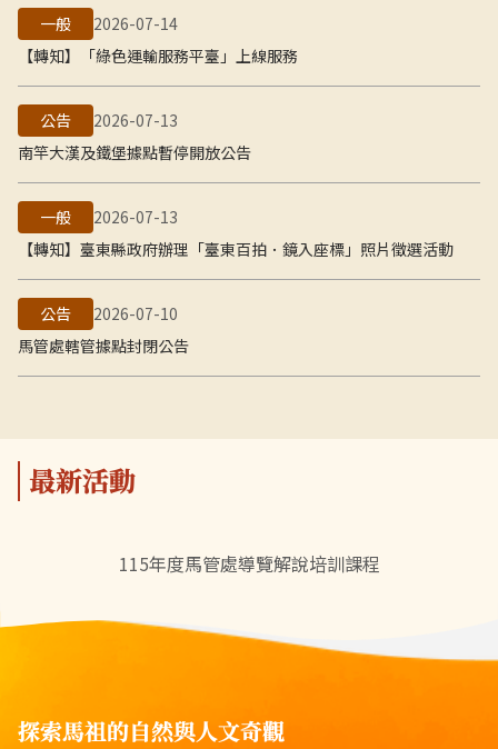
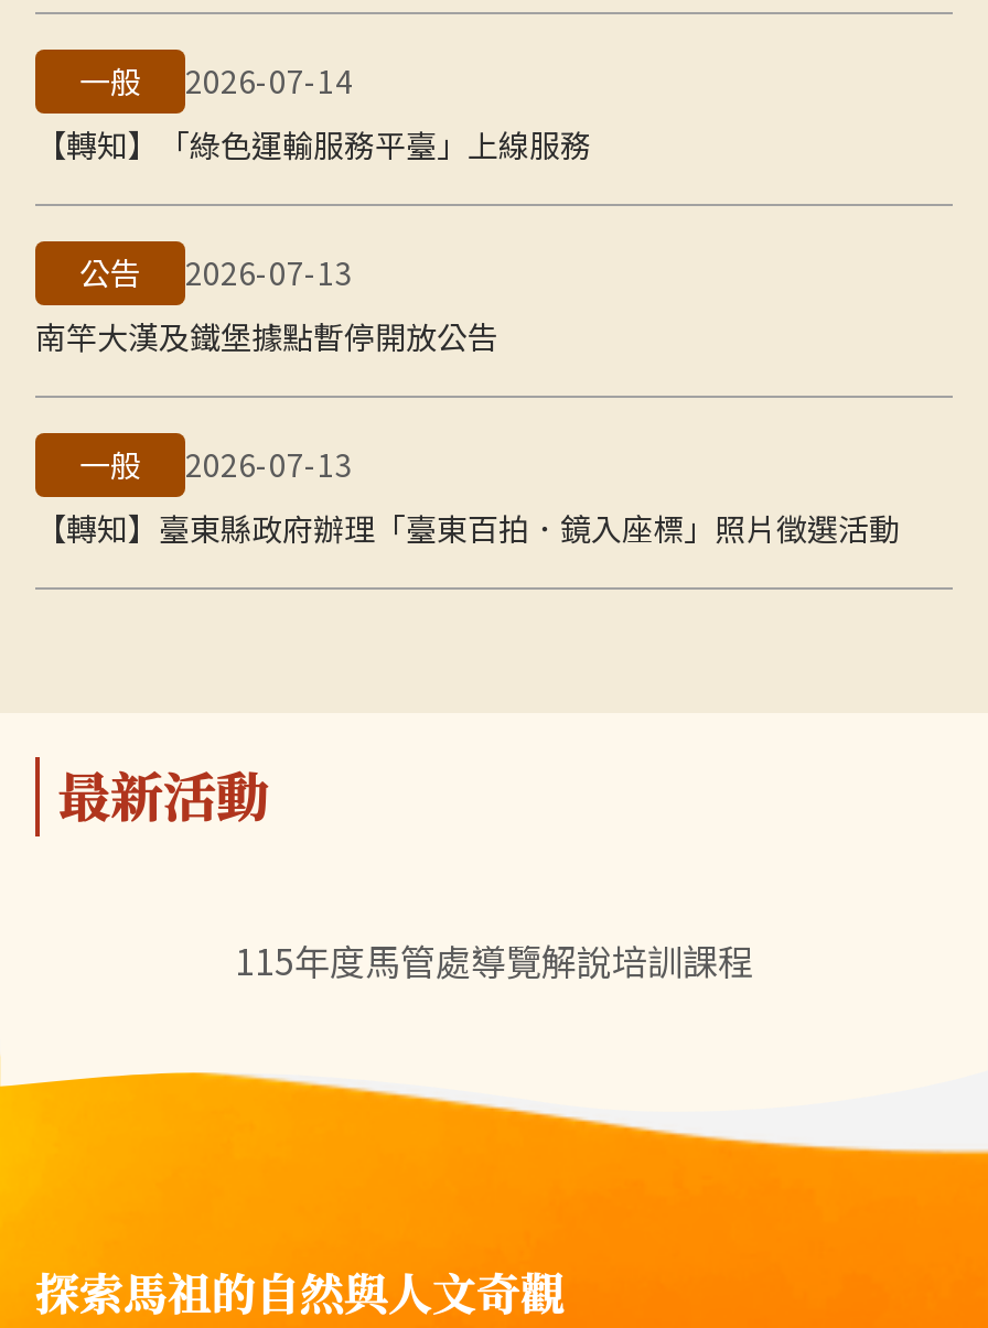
[18,302,189,356] 公告 | 2026-07-10 | 馬管處轄管據點封閉公告 -> none

